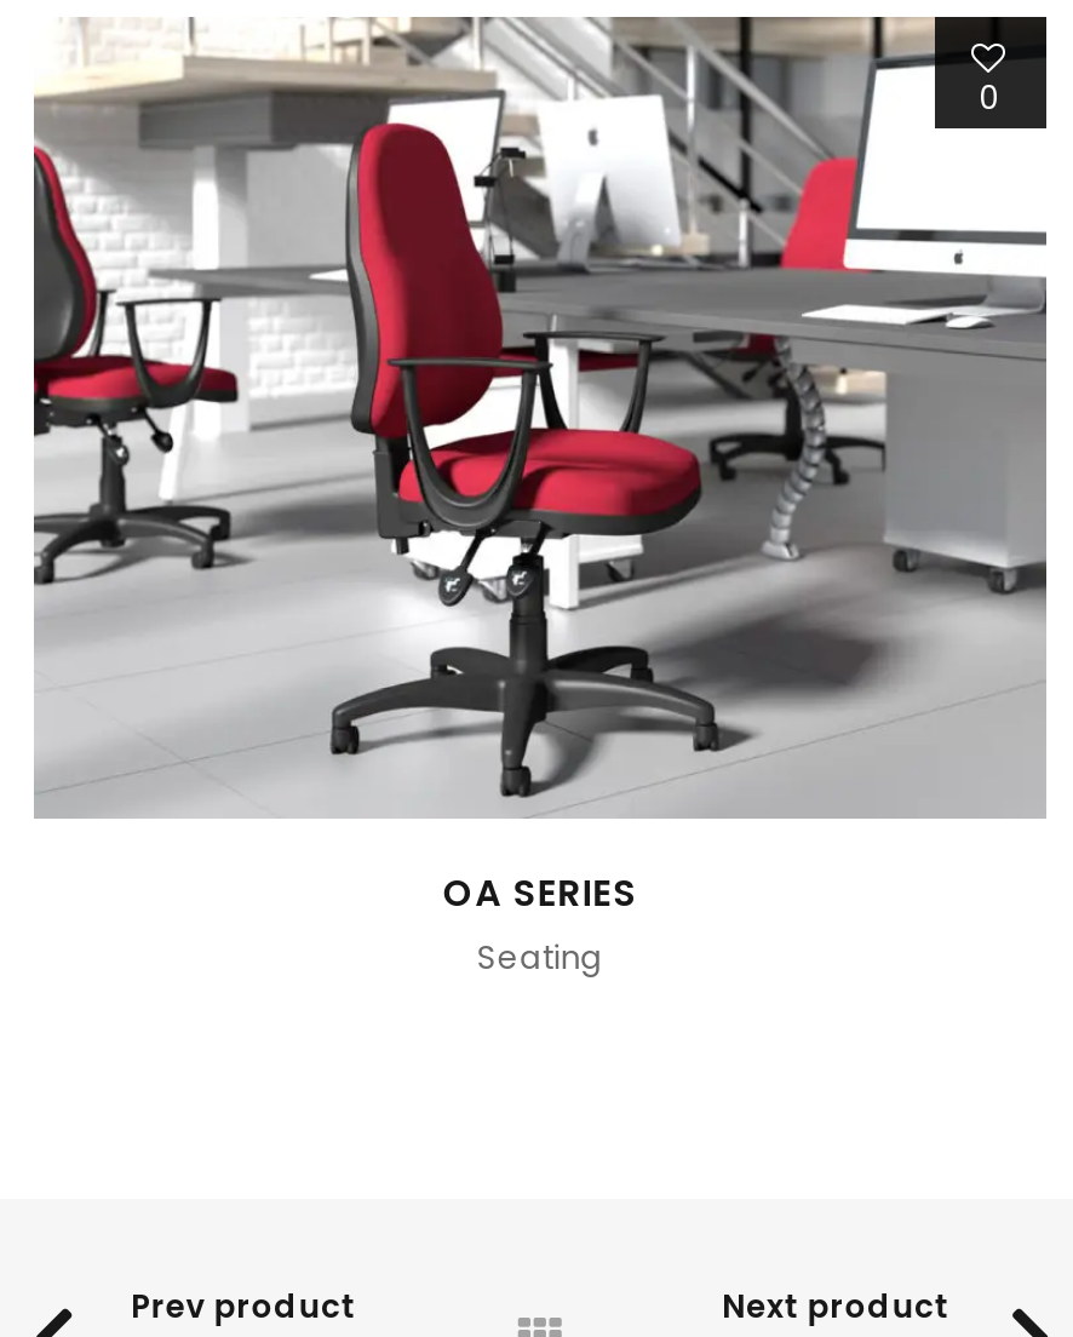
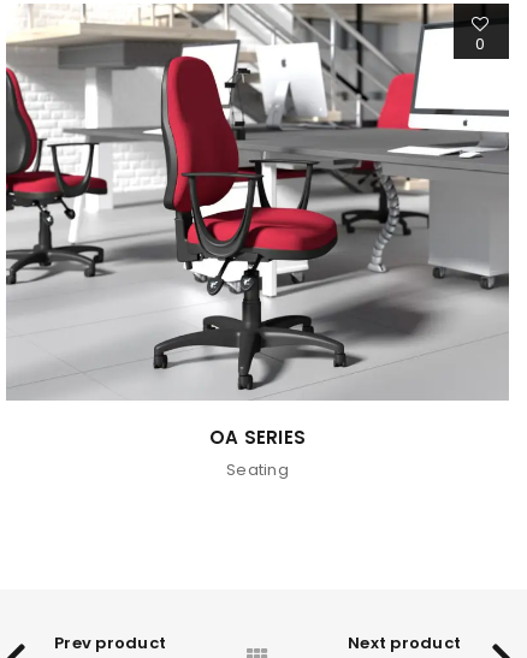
[447,866,634,917] OE SERIES -> [209,424,306,450] OA SERIES

